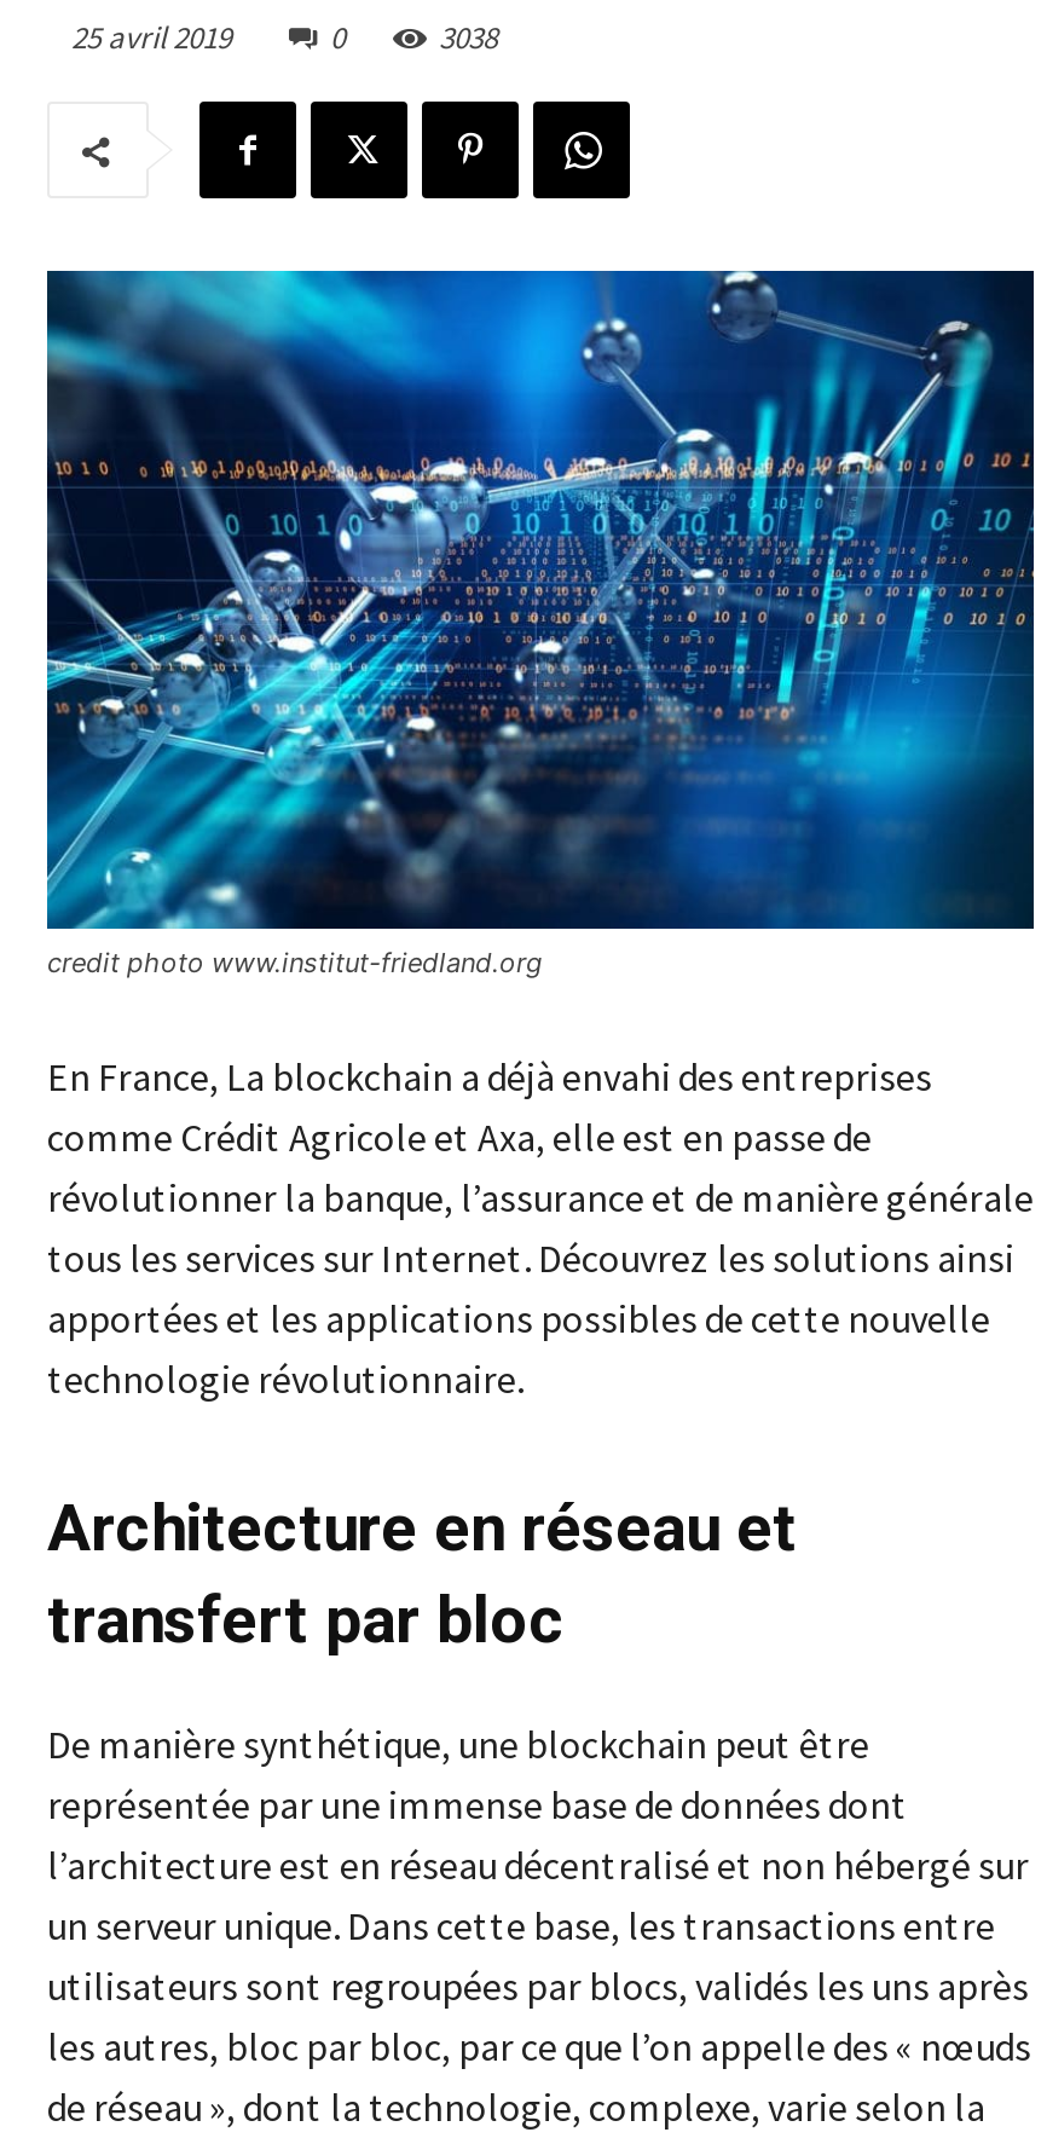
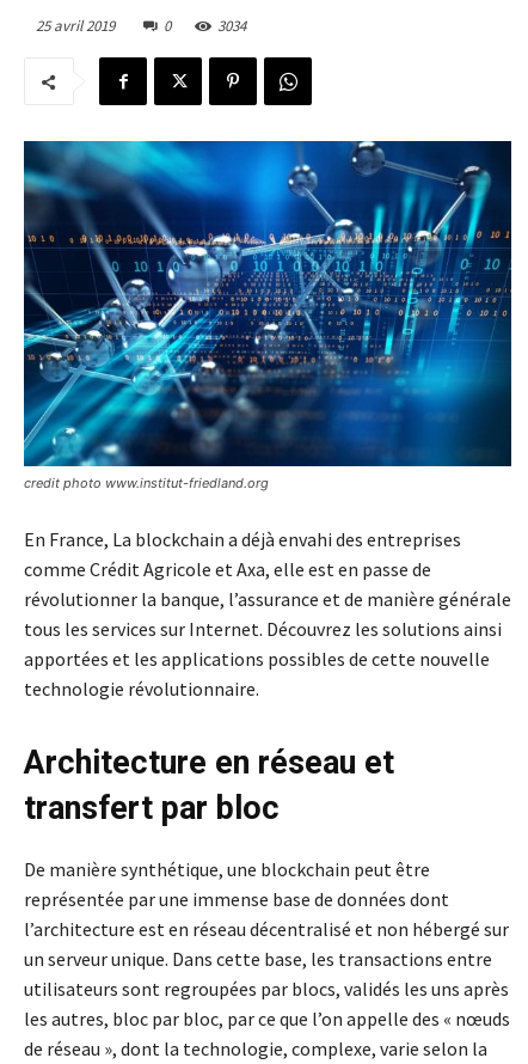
[439,17,497,58] 3038 -> [217,16,246,36] 3034

